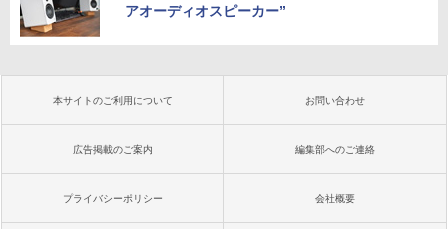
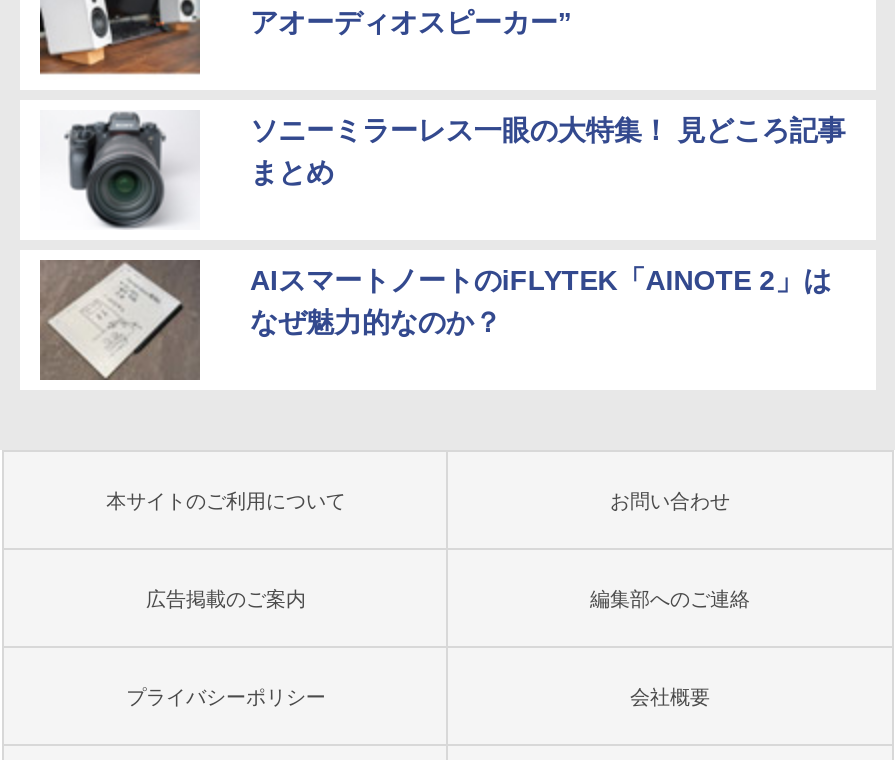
none -> [38,258,200,382] [image]
none -> [66,112,845,338] [image] | ソニーミラーレス一眼の大特集！ 見どころ記事 | まとめ | AIスマートノートのiFLYTEK「AINOTE 2」は | なぜ魅力的なのか？

